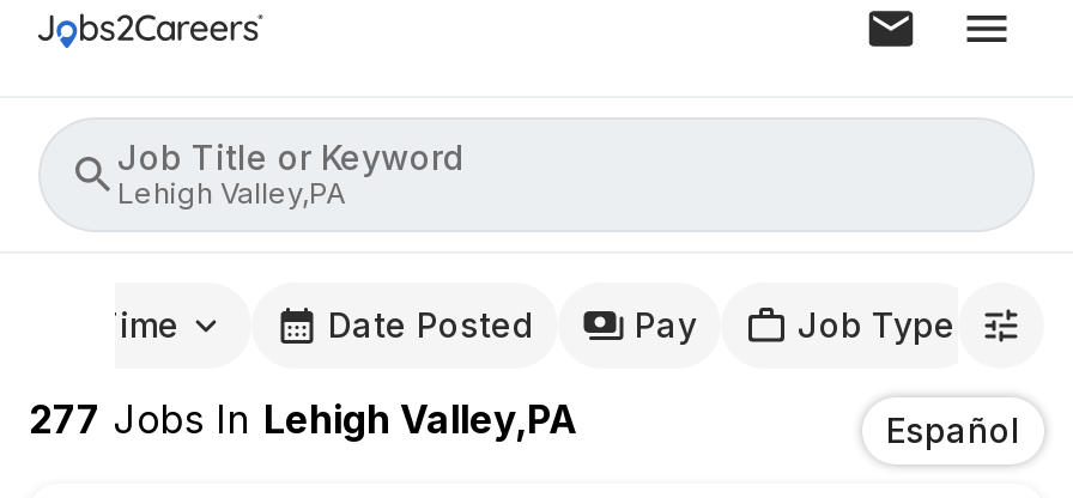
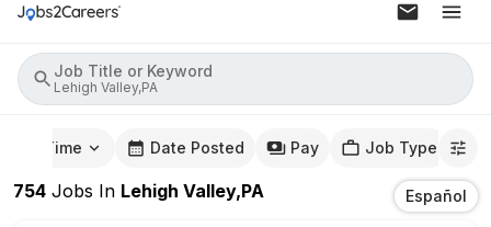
[29,395,577,443] 277 Jobs In Lehigh Valley,PA -> [13,180,264,202] 754 Jobs In Lehigh Valley,PA

